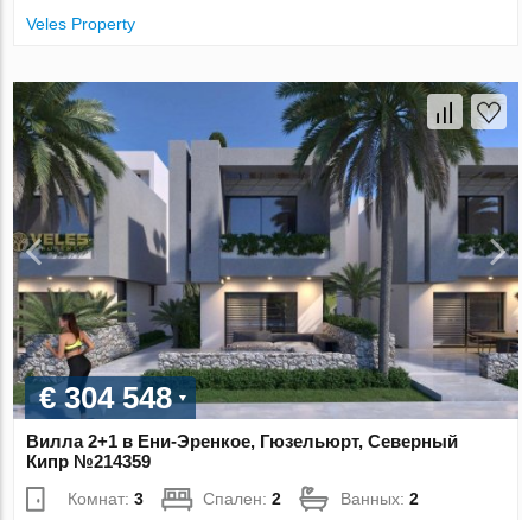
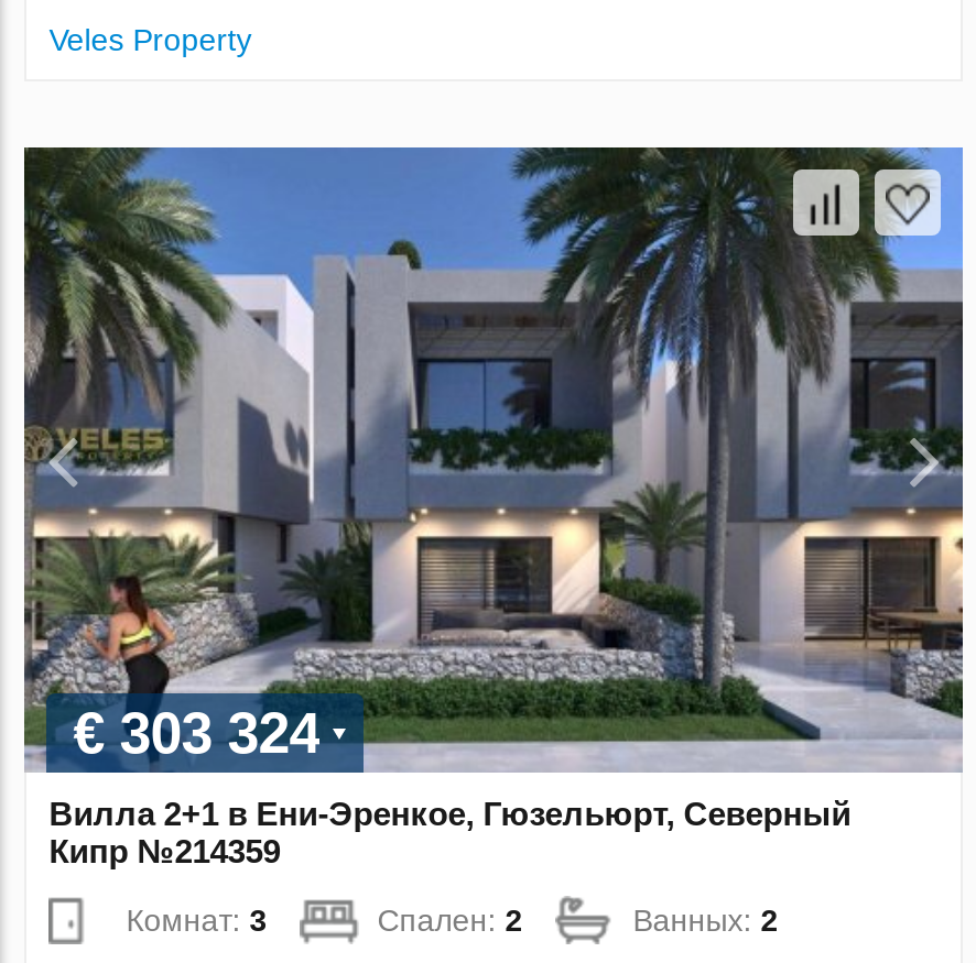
[39,380,172,415] € 304 548 -> [73,700,320,766] € 303 324

